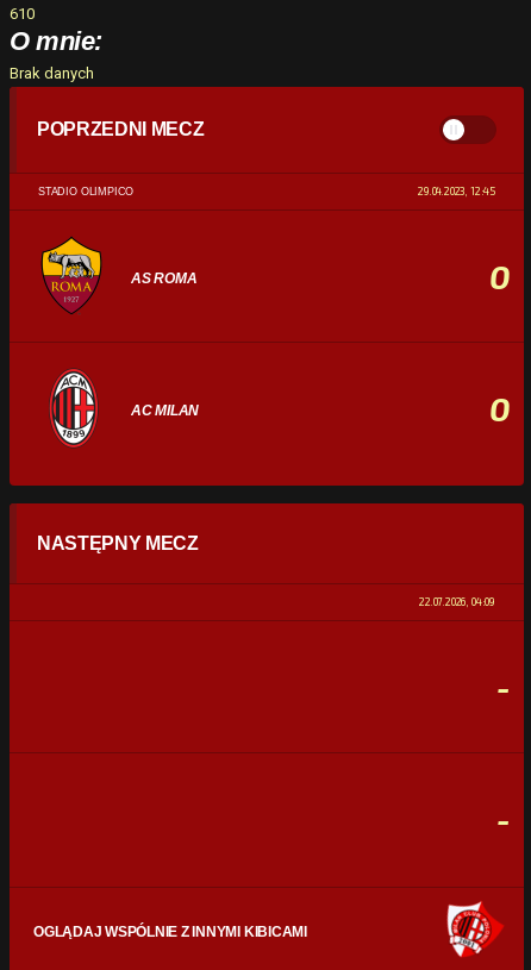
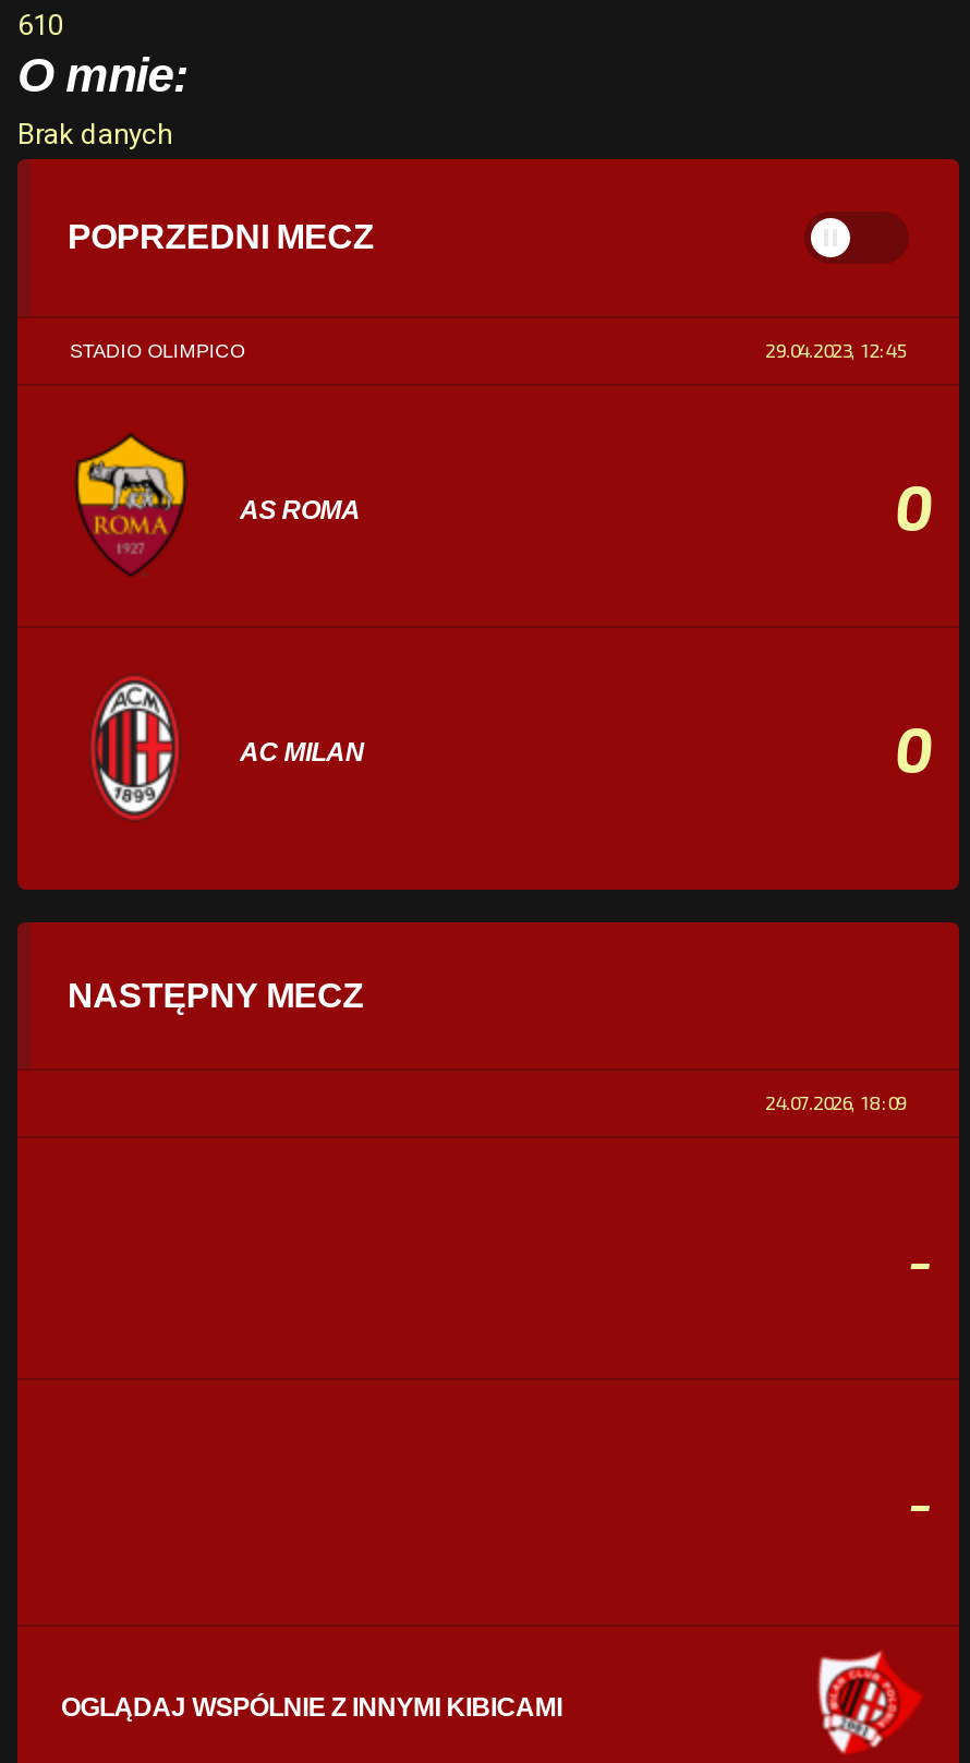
[419,595,495,608] 22.07.2026, 04:09 -> [765,1090,907,1114] 24.07.2026, 18:09

